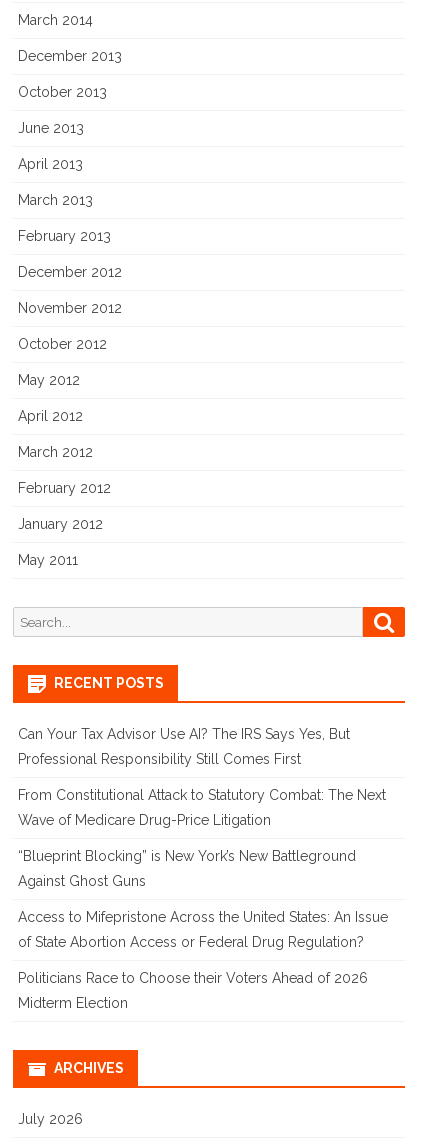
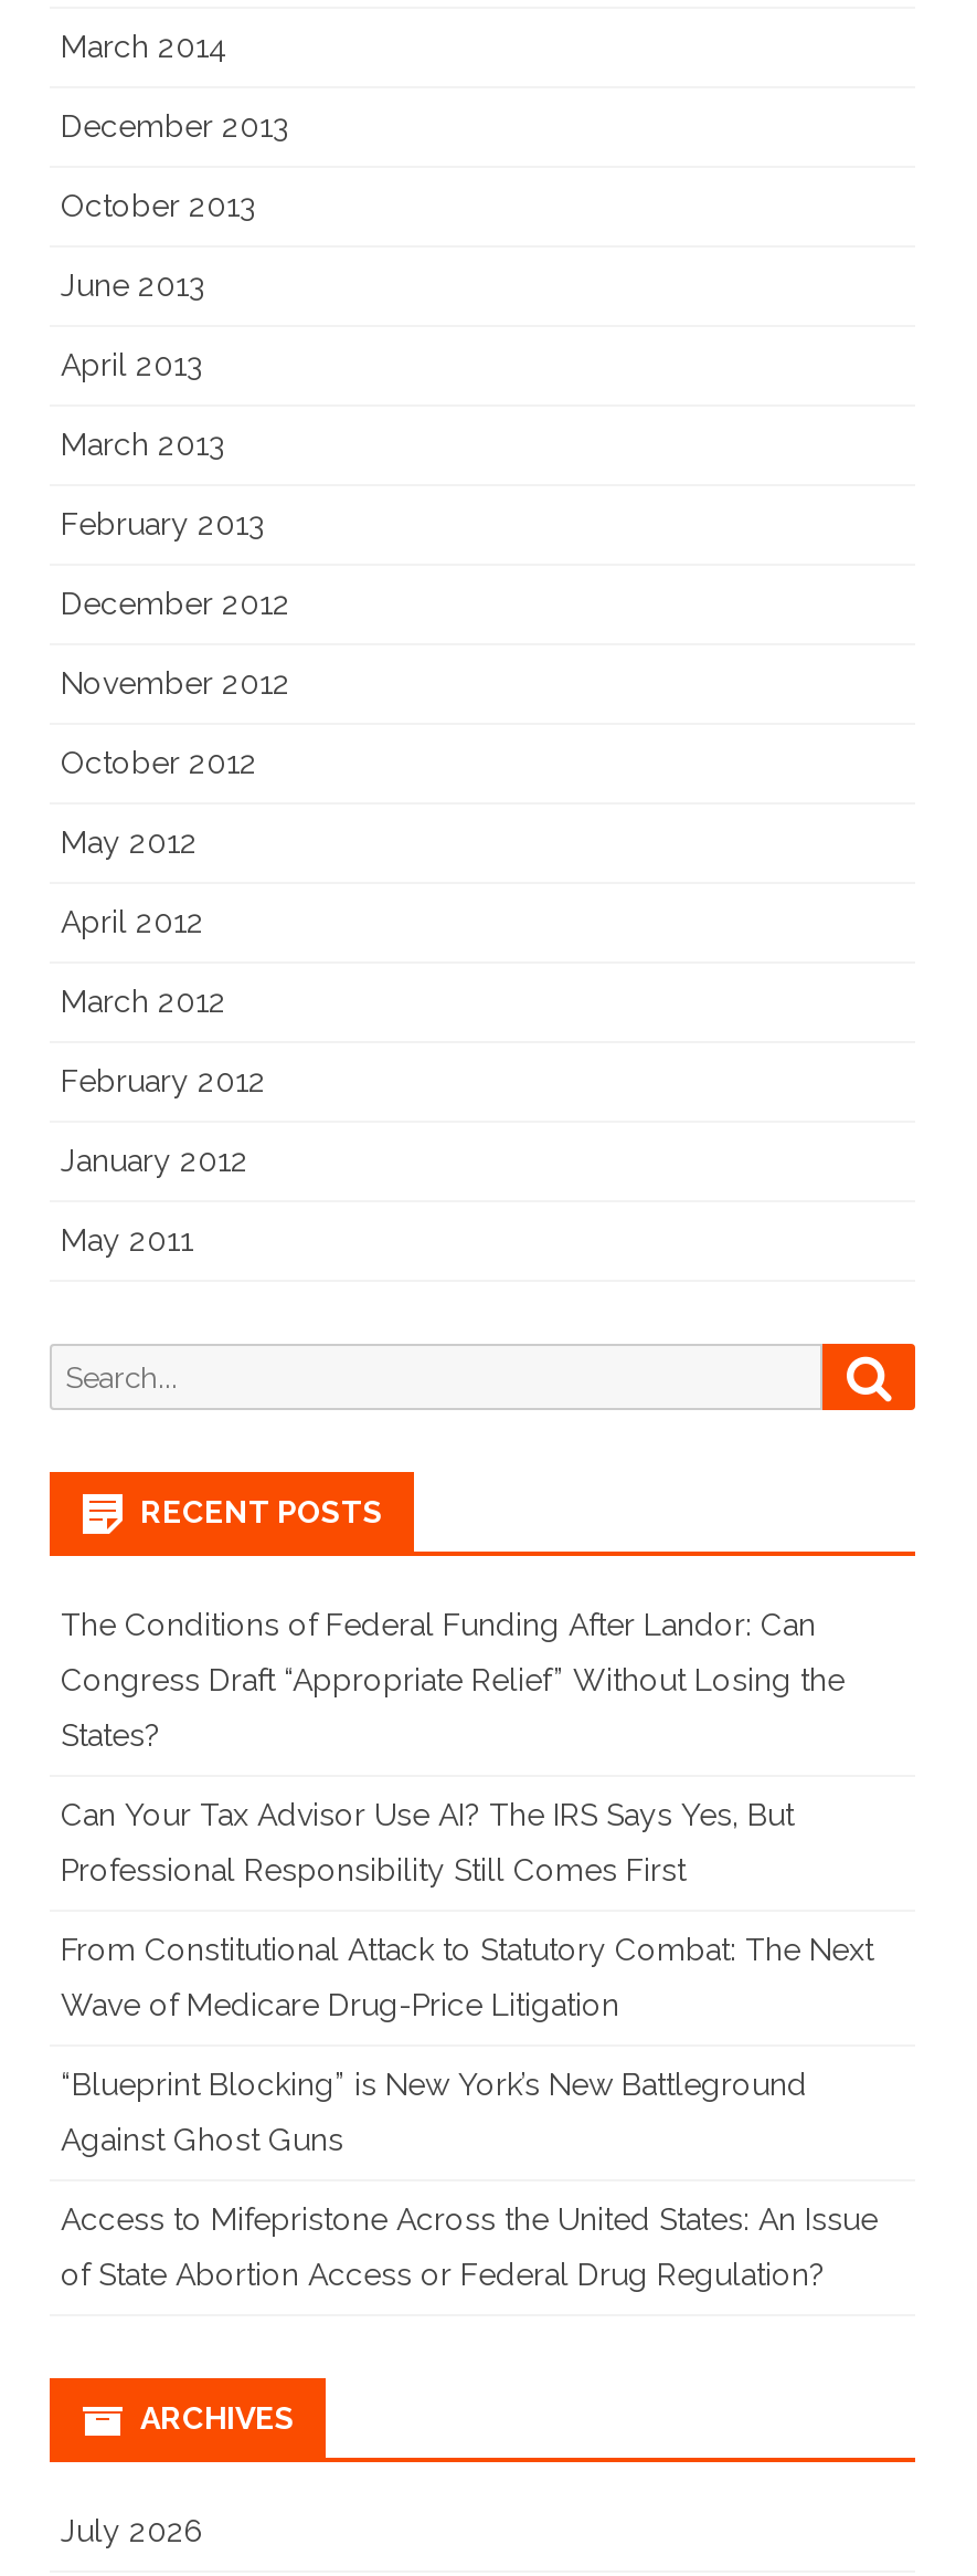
none -> [61,1607,845,1753] The Conditions of Federal Funding After Landor: Can | Congress Draft “Appropriate Relief” Without Losing the | States?
moved [18,726,388,950] -> [61,1797,878,2292]: Can Your Tax Advisor Use AI? The IRS Says Yes, But | Professional Responsibility Still Comes First | From Constitutional Attack to Statutory Combat: The Next | Wave of Medicare Drug-Price Litigation | “Blueprint Blocking” is New York’s New Battleground | Against Ghost Guns | Access to Mifepristone Across the United States: An Issue | of State Abortion Access or Federal Drug Regulation?
[18,970,368,1011] Politicians Race to Choose their Voters Ahead of 2026 | Midterm Election -> none

